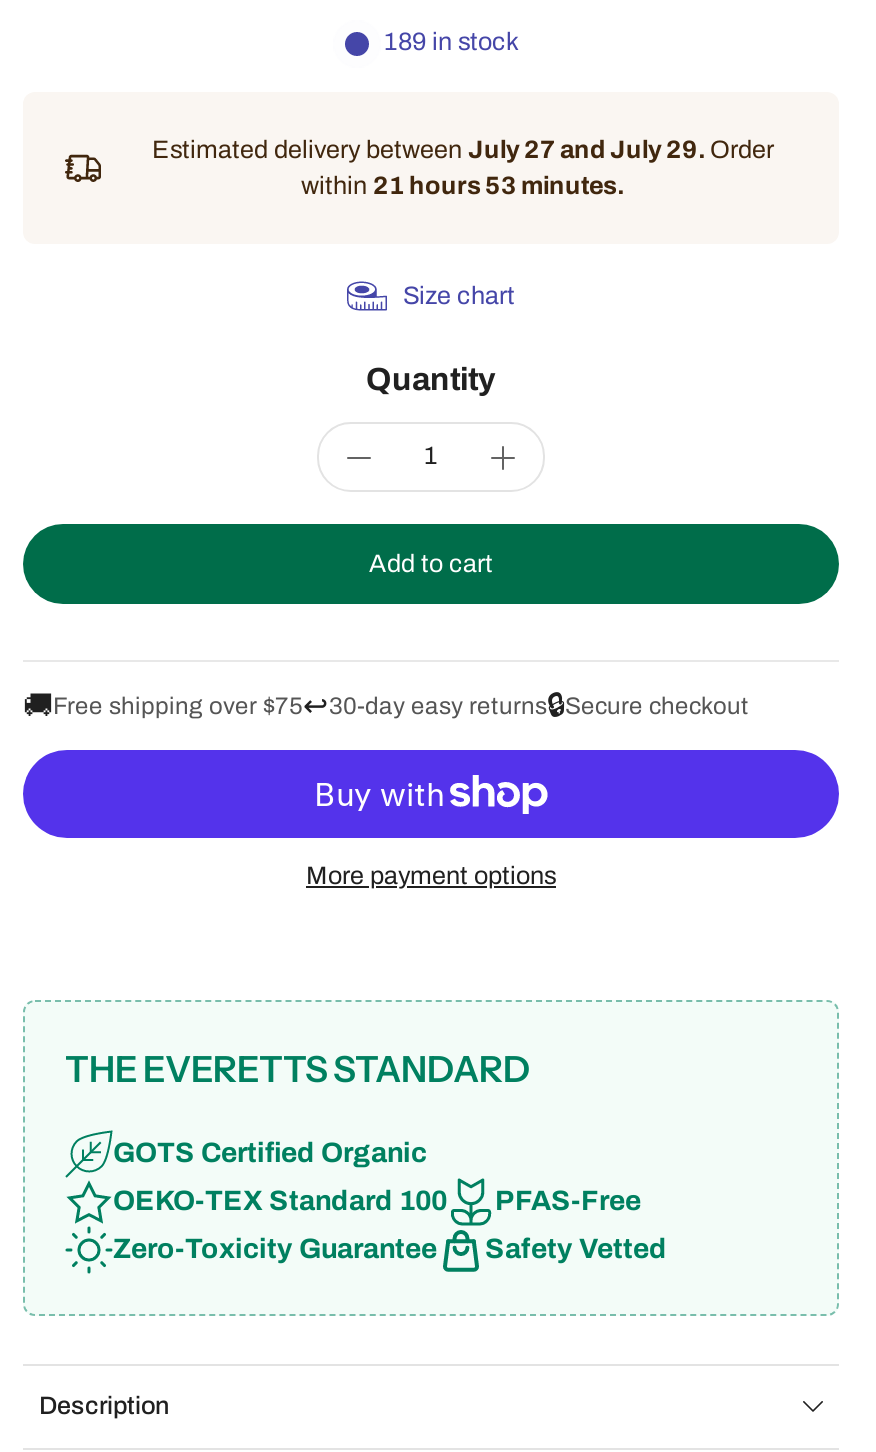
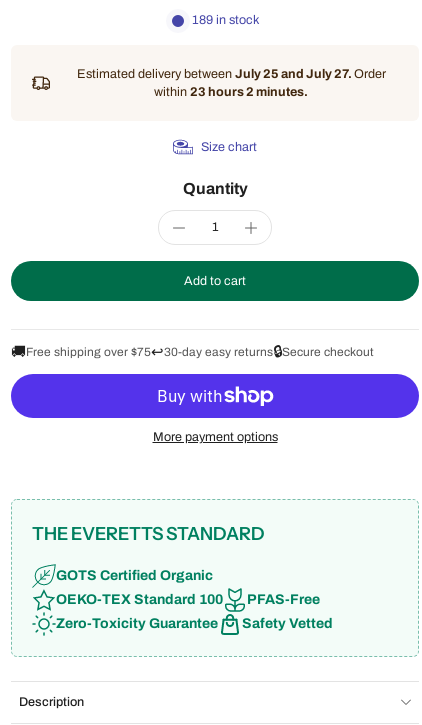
[152,136,774,164] Estimated delivery between July 27 and July 29. Order -> [76,67,385,81] Estimated delivery between July 25 and July 27. Order
[301,172,625,200] within 21 hours 53 minutes. -> [154,85,308,99] within 23 hours 2 minutes.

